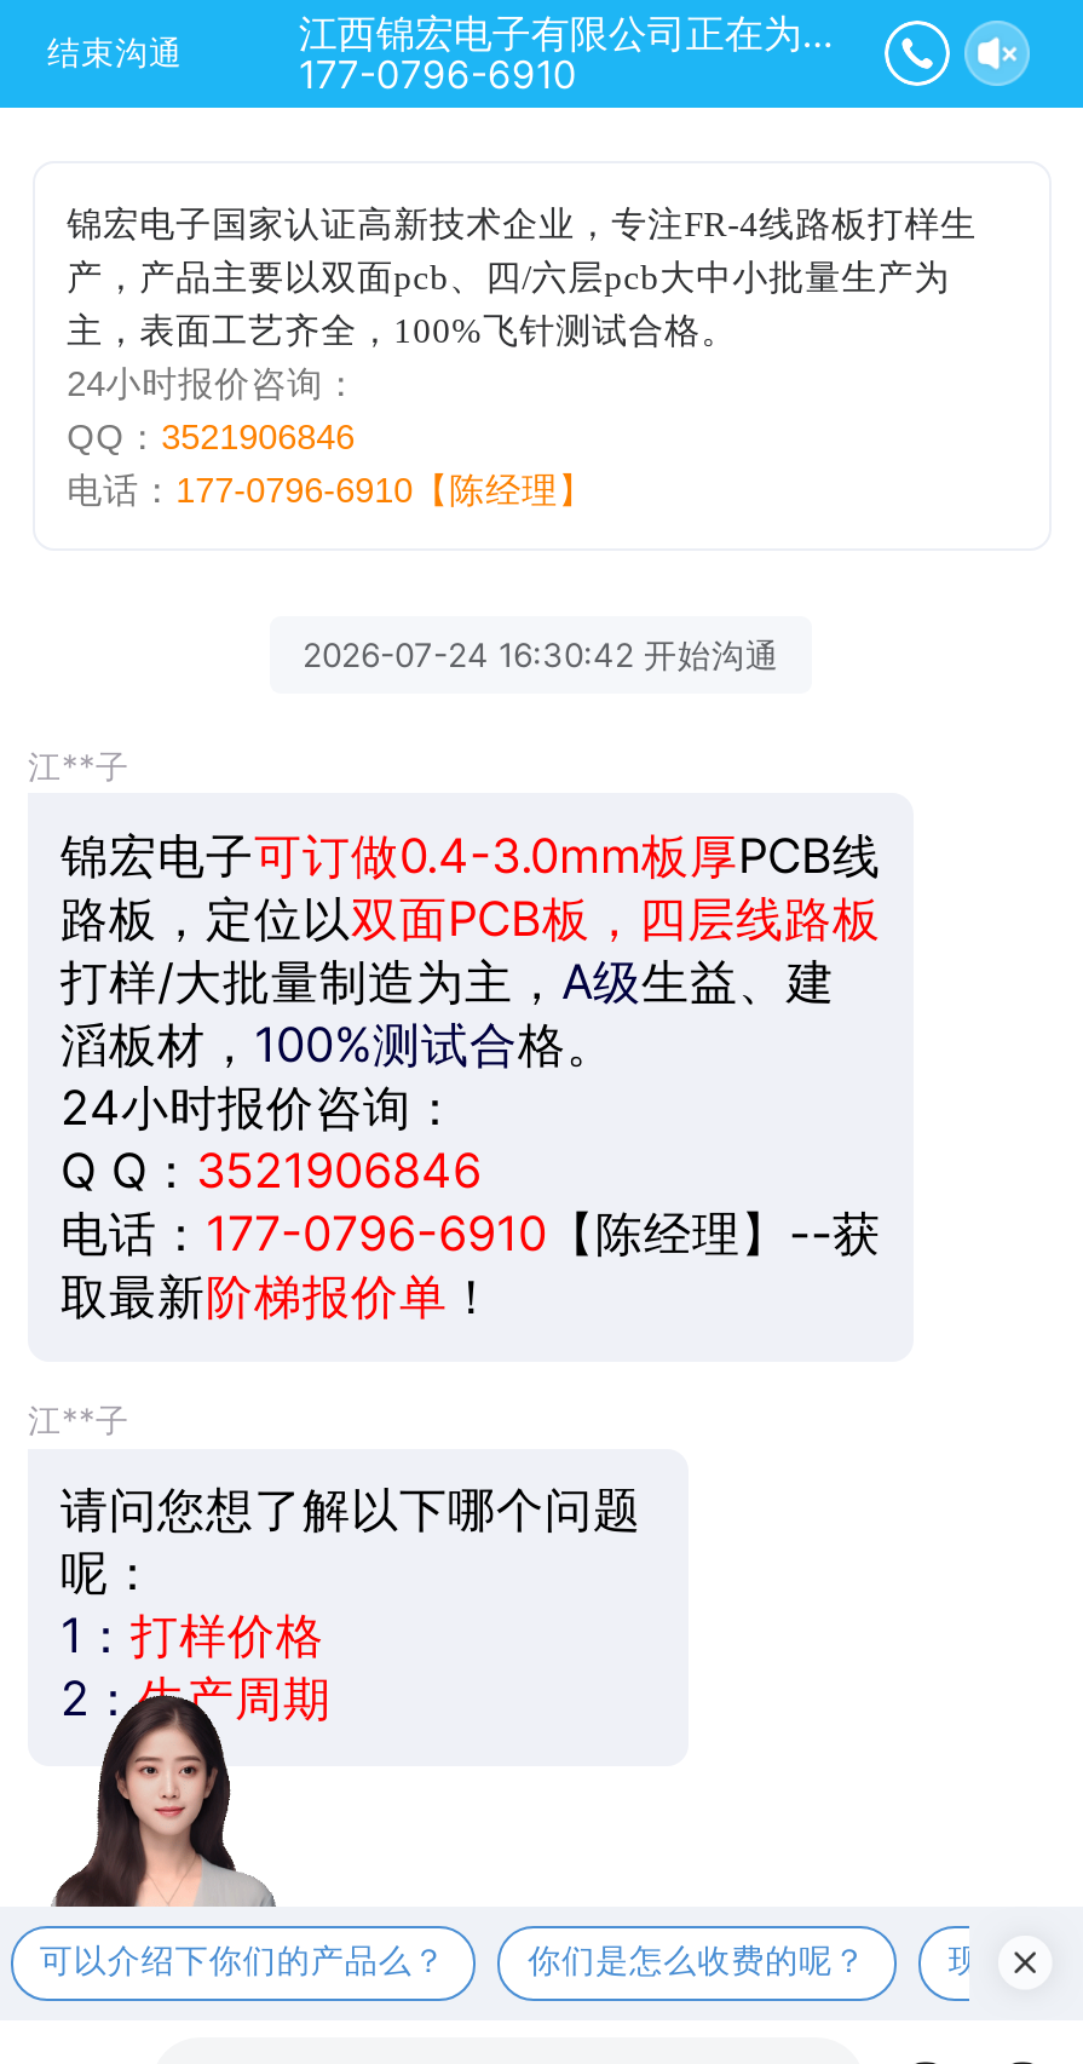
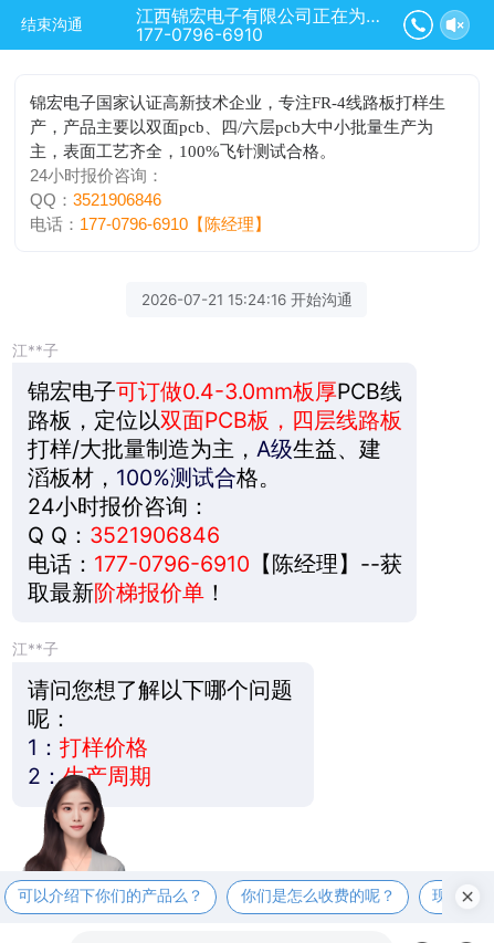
[303,635,779,674] 2026-07-24 16:30:42 开始沟通 -> [141,291,352,308] 2026-07-21 15:24:16 开始沟通

